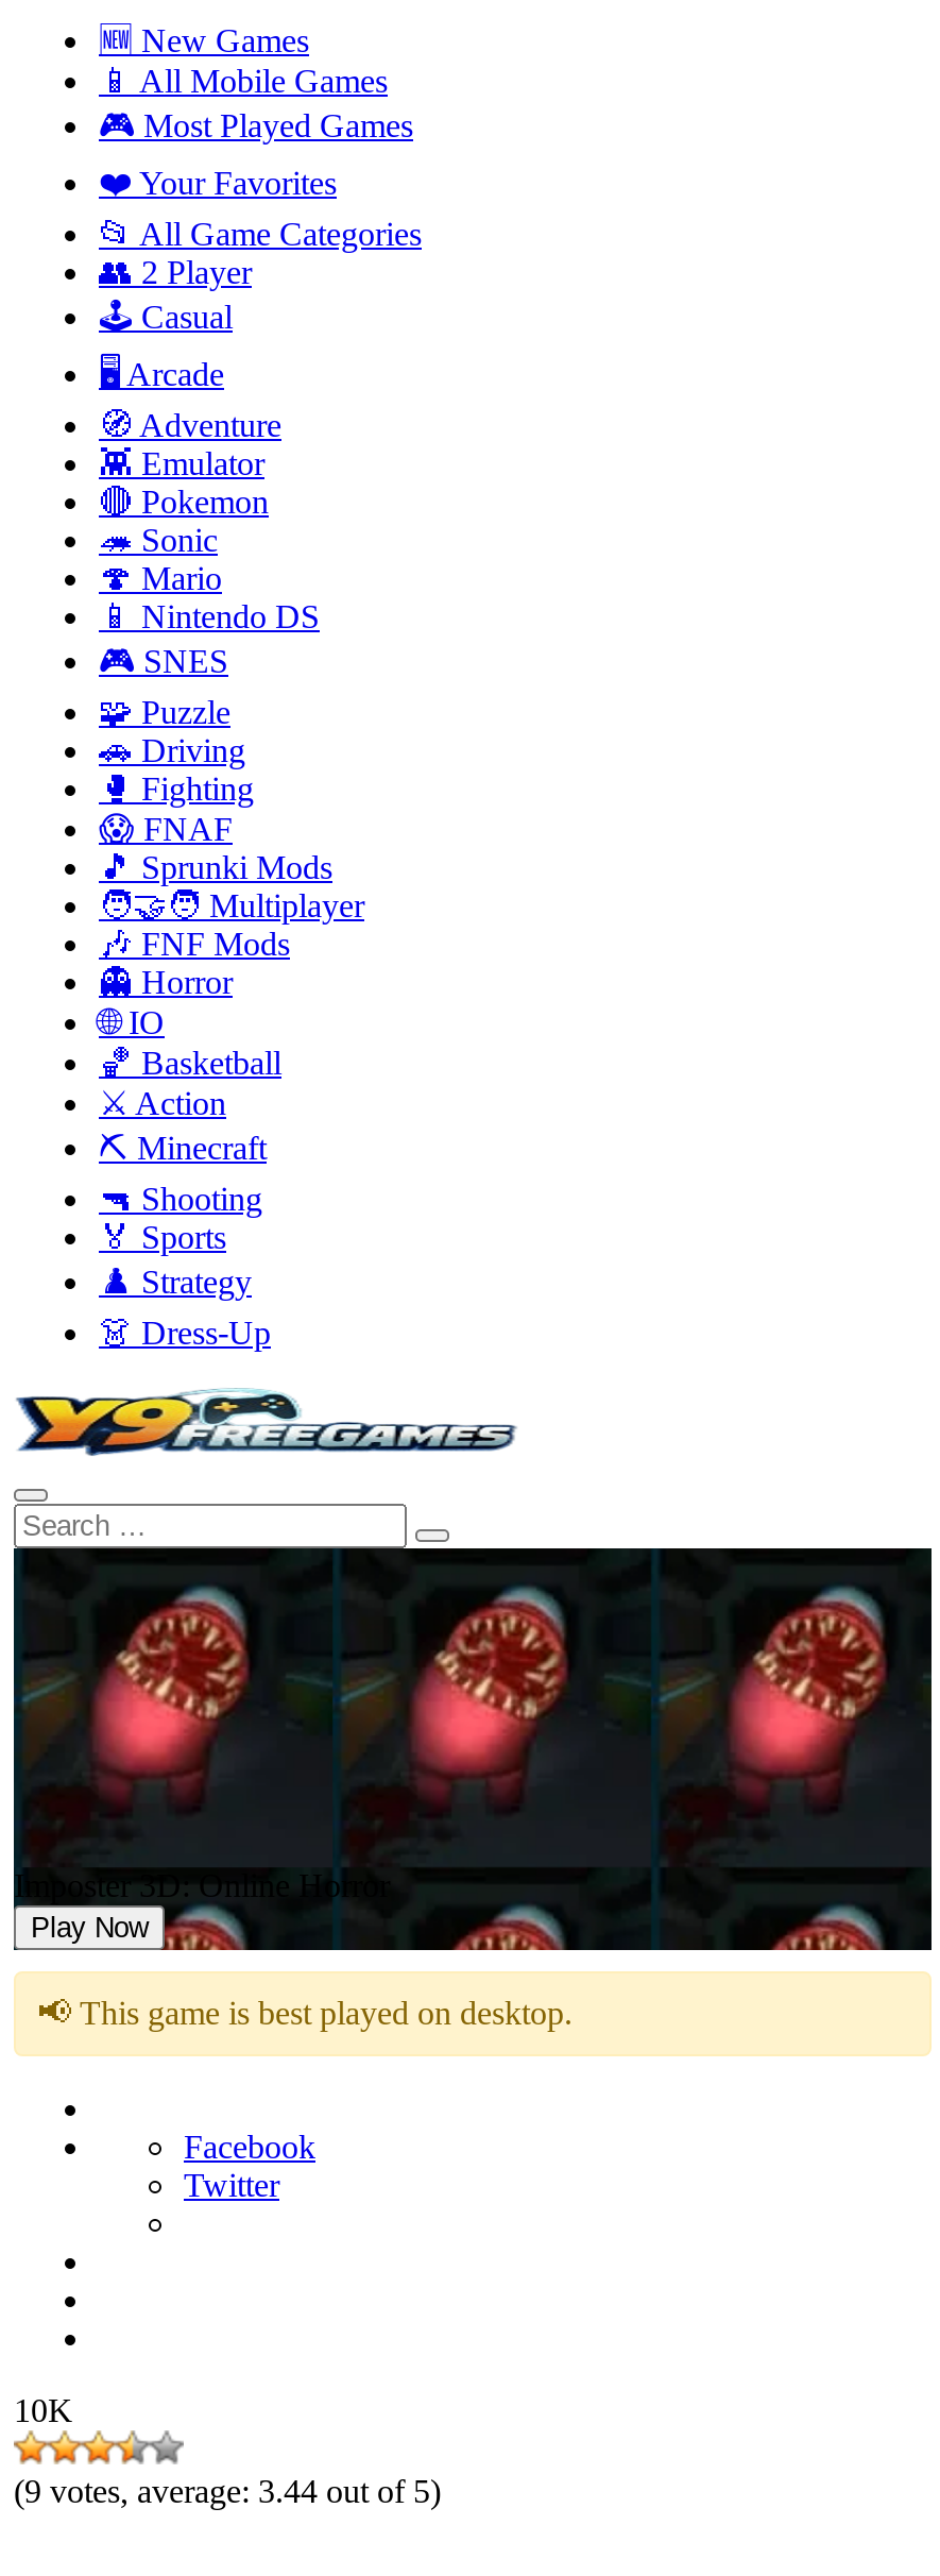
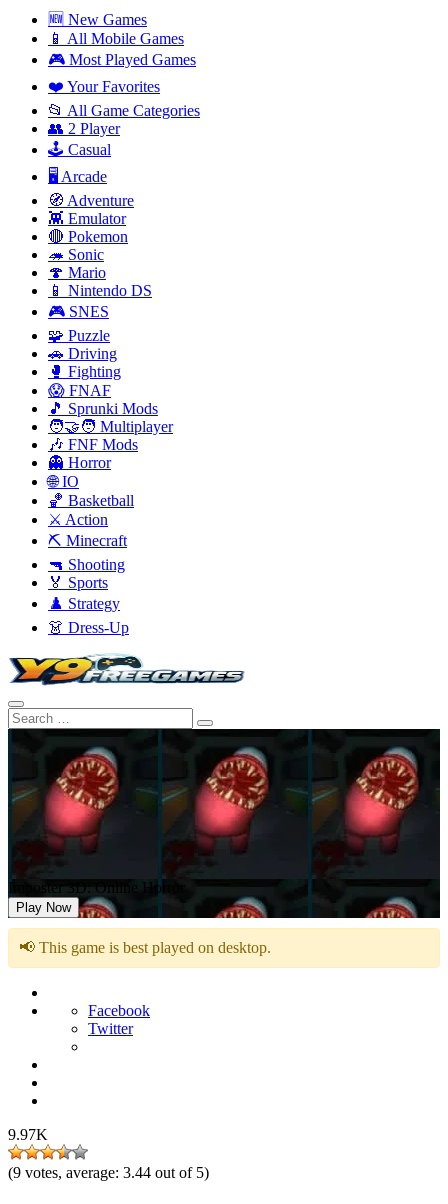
[14,2392,73,2428] 10K -> [8,1126,48,1143] 9.97K

